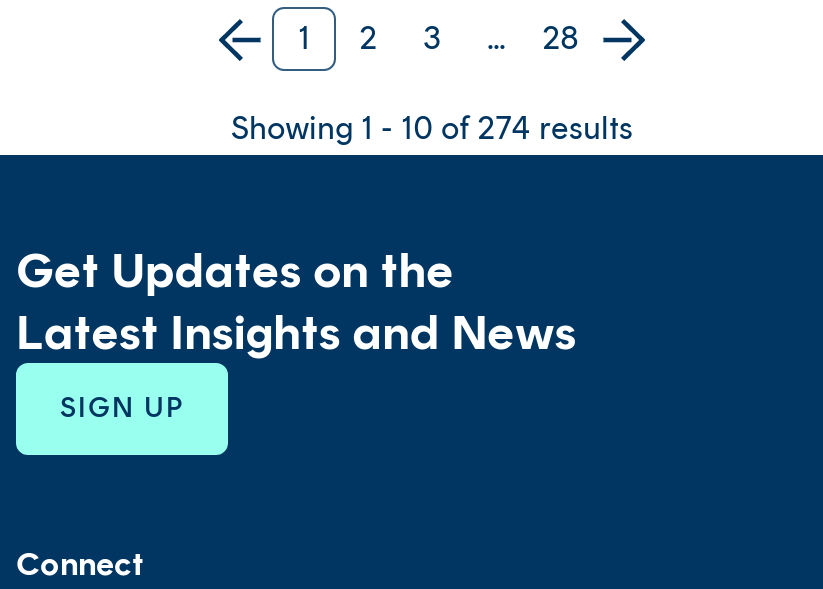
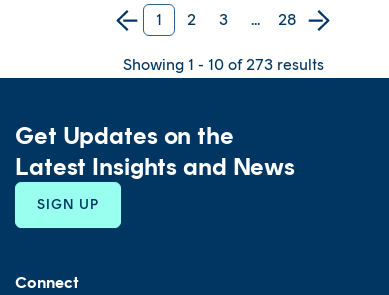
[231,108,633,146] Showing 1 - 10 of 274 results -> [122,55,323,74] Showing 1 - 10 of 273 results

